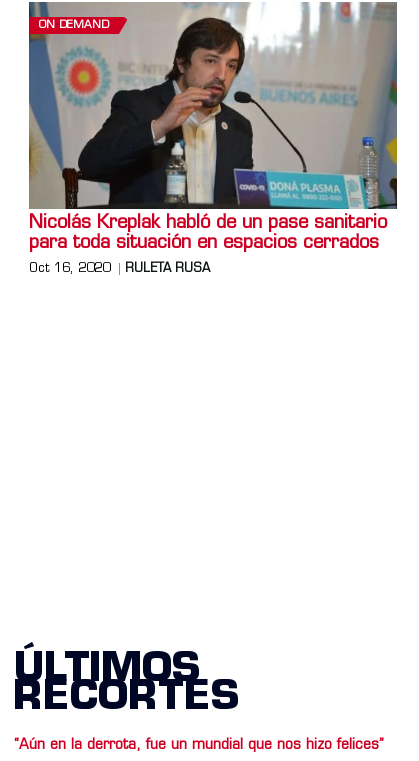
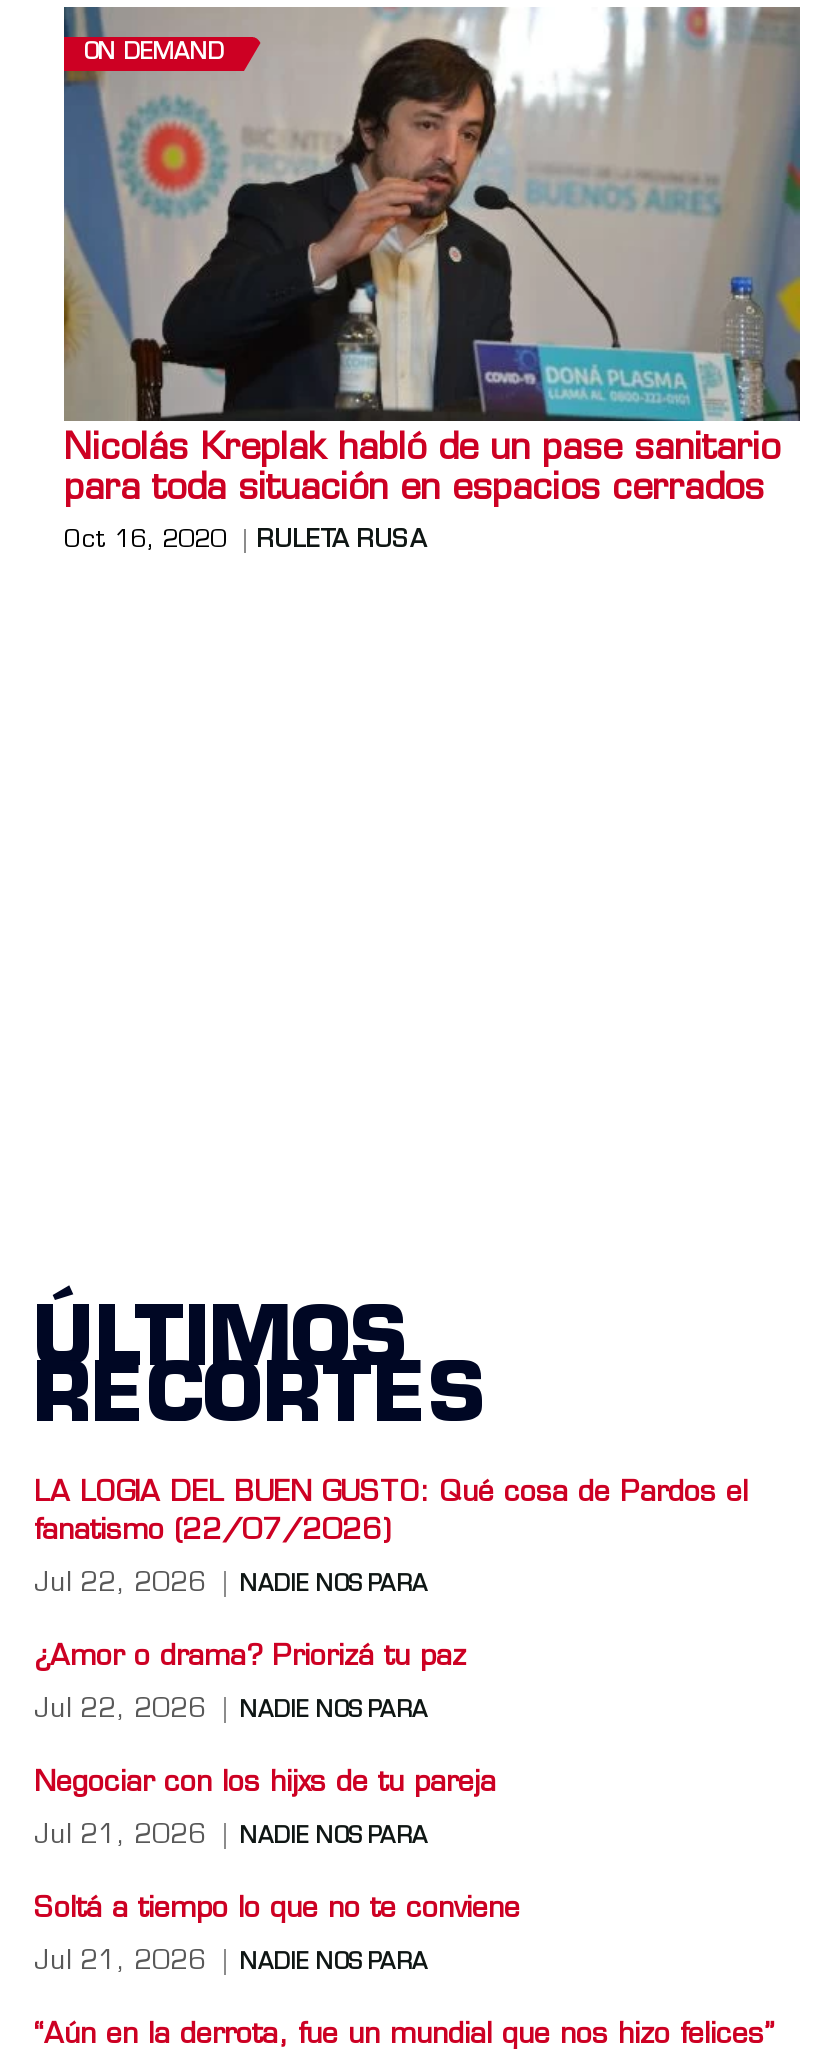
none -> [34,1479,748,1975] LA LOGIA DEL BUEN GUSTO: Qué cosa de Pardos el | fanatismo (22/07/2026) | Jul 22, 2026 | NADIE NOS PARA | ¿Amor o drama? Priorizá tu paz | Jul 22, 2026 | NADIE NOS PARA | Negociar con los hijxs de tu pareja | Jul 21, 2026 | NADIE NOS PARA | Soltá a tiempo lo que no te conviene | Jul 21, 2026 | NADIE NOS PARA

